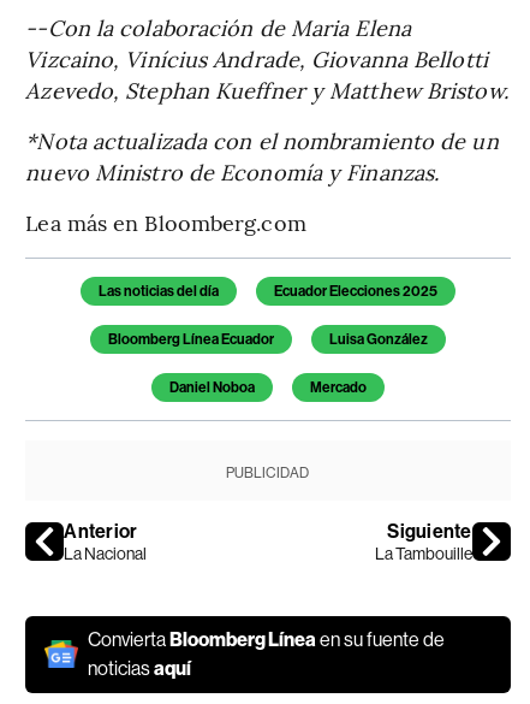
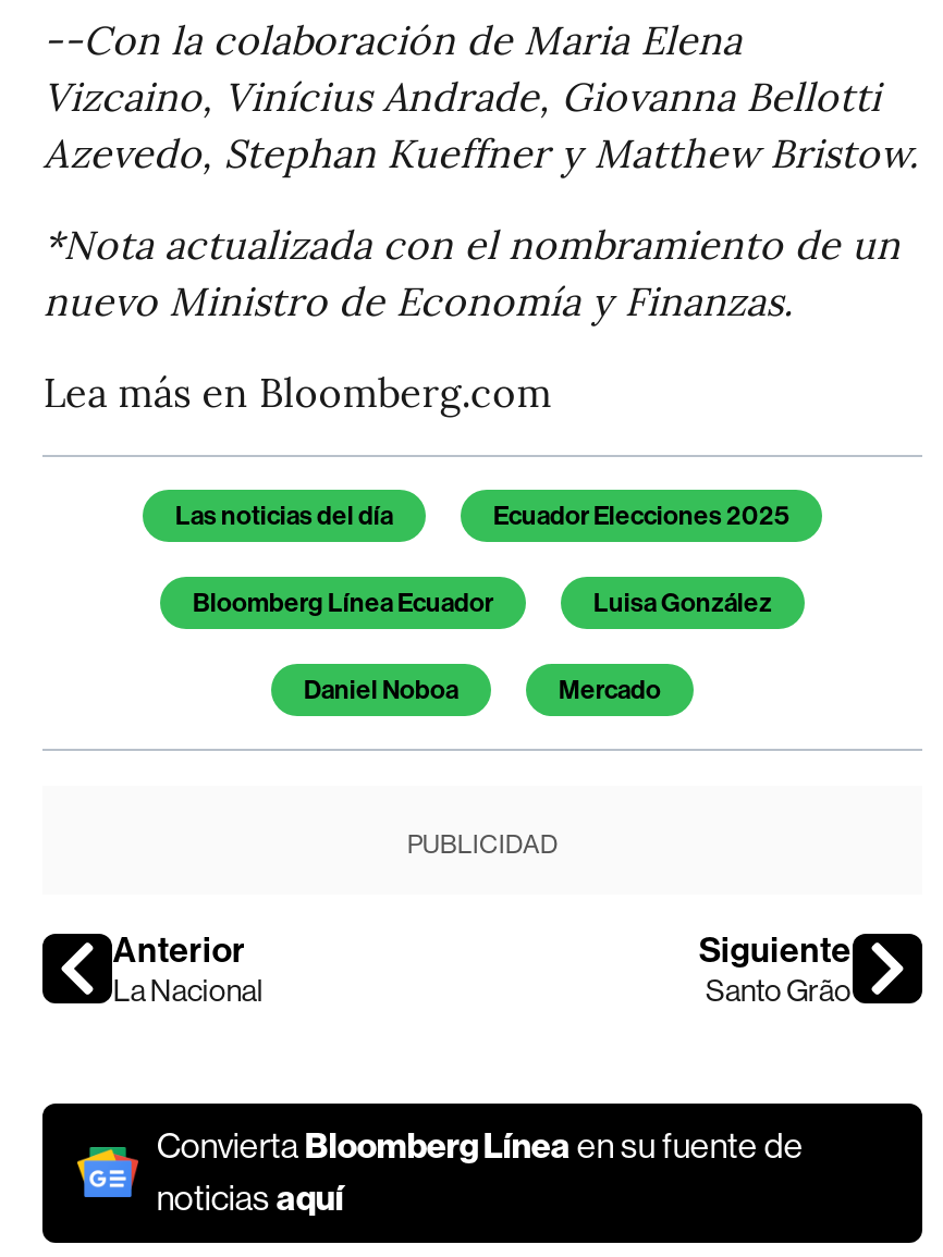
[374,543,472,563] La Tambouille -> [706,972,852,1007] Santo Grão

